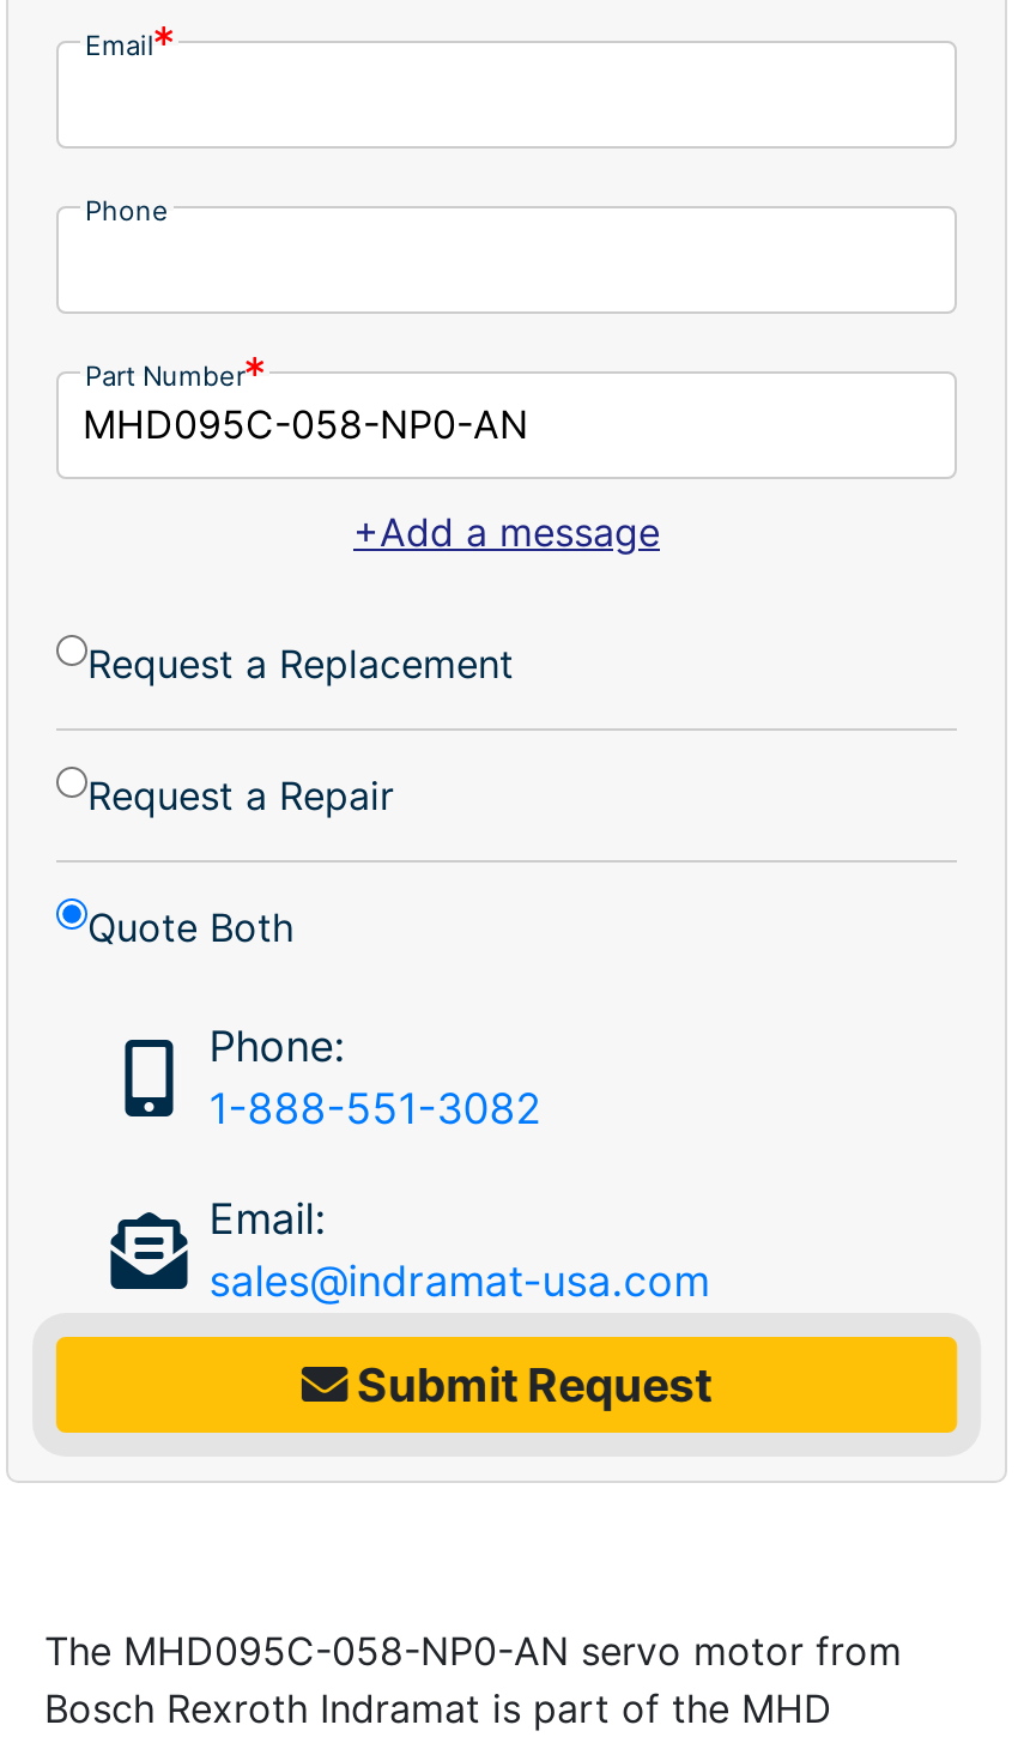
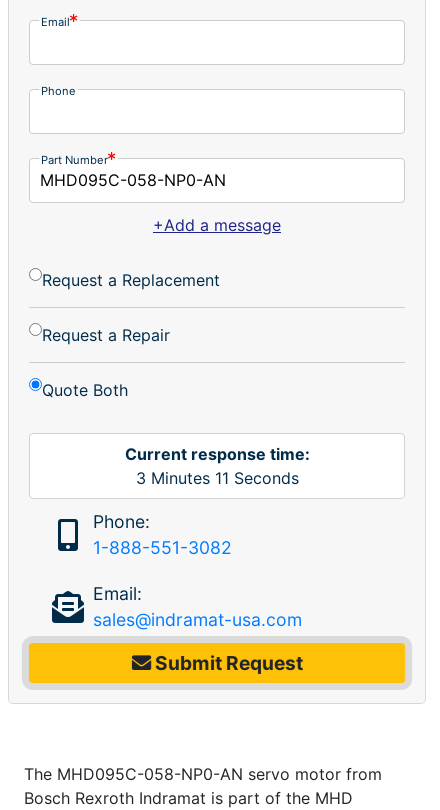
none -> [124,444,309,488] Current response time: | 3 Minutes 11 Seconds

